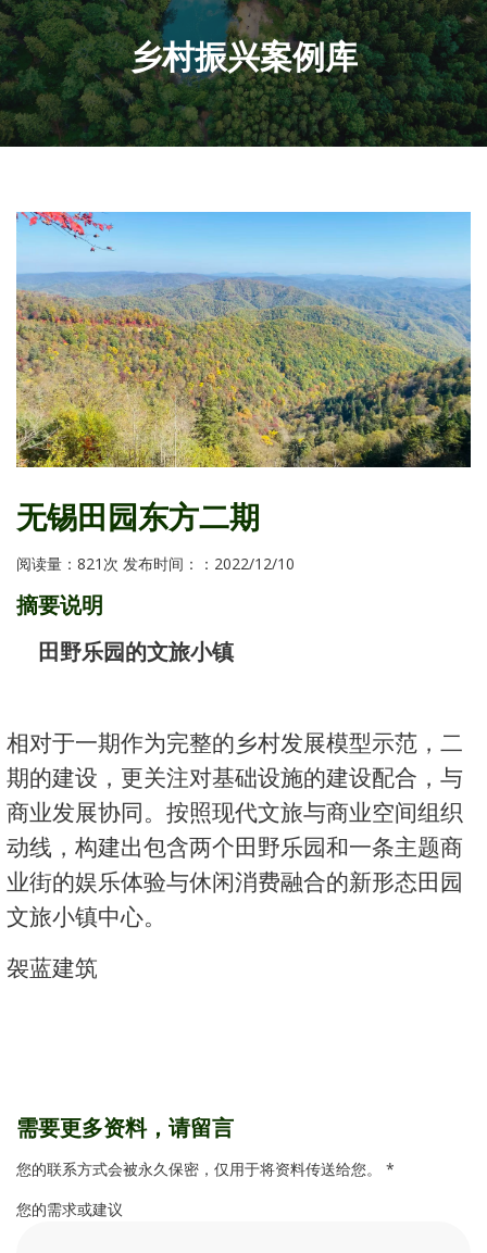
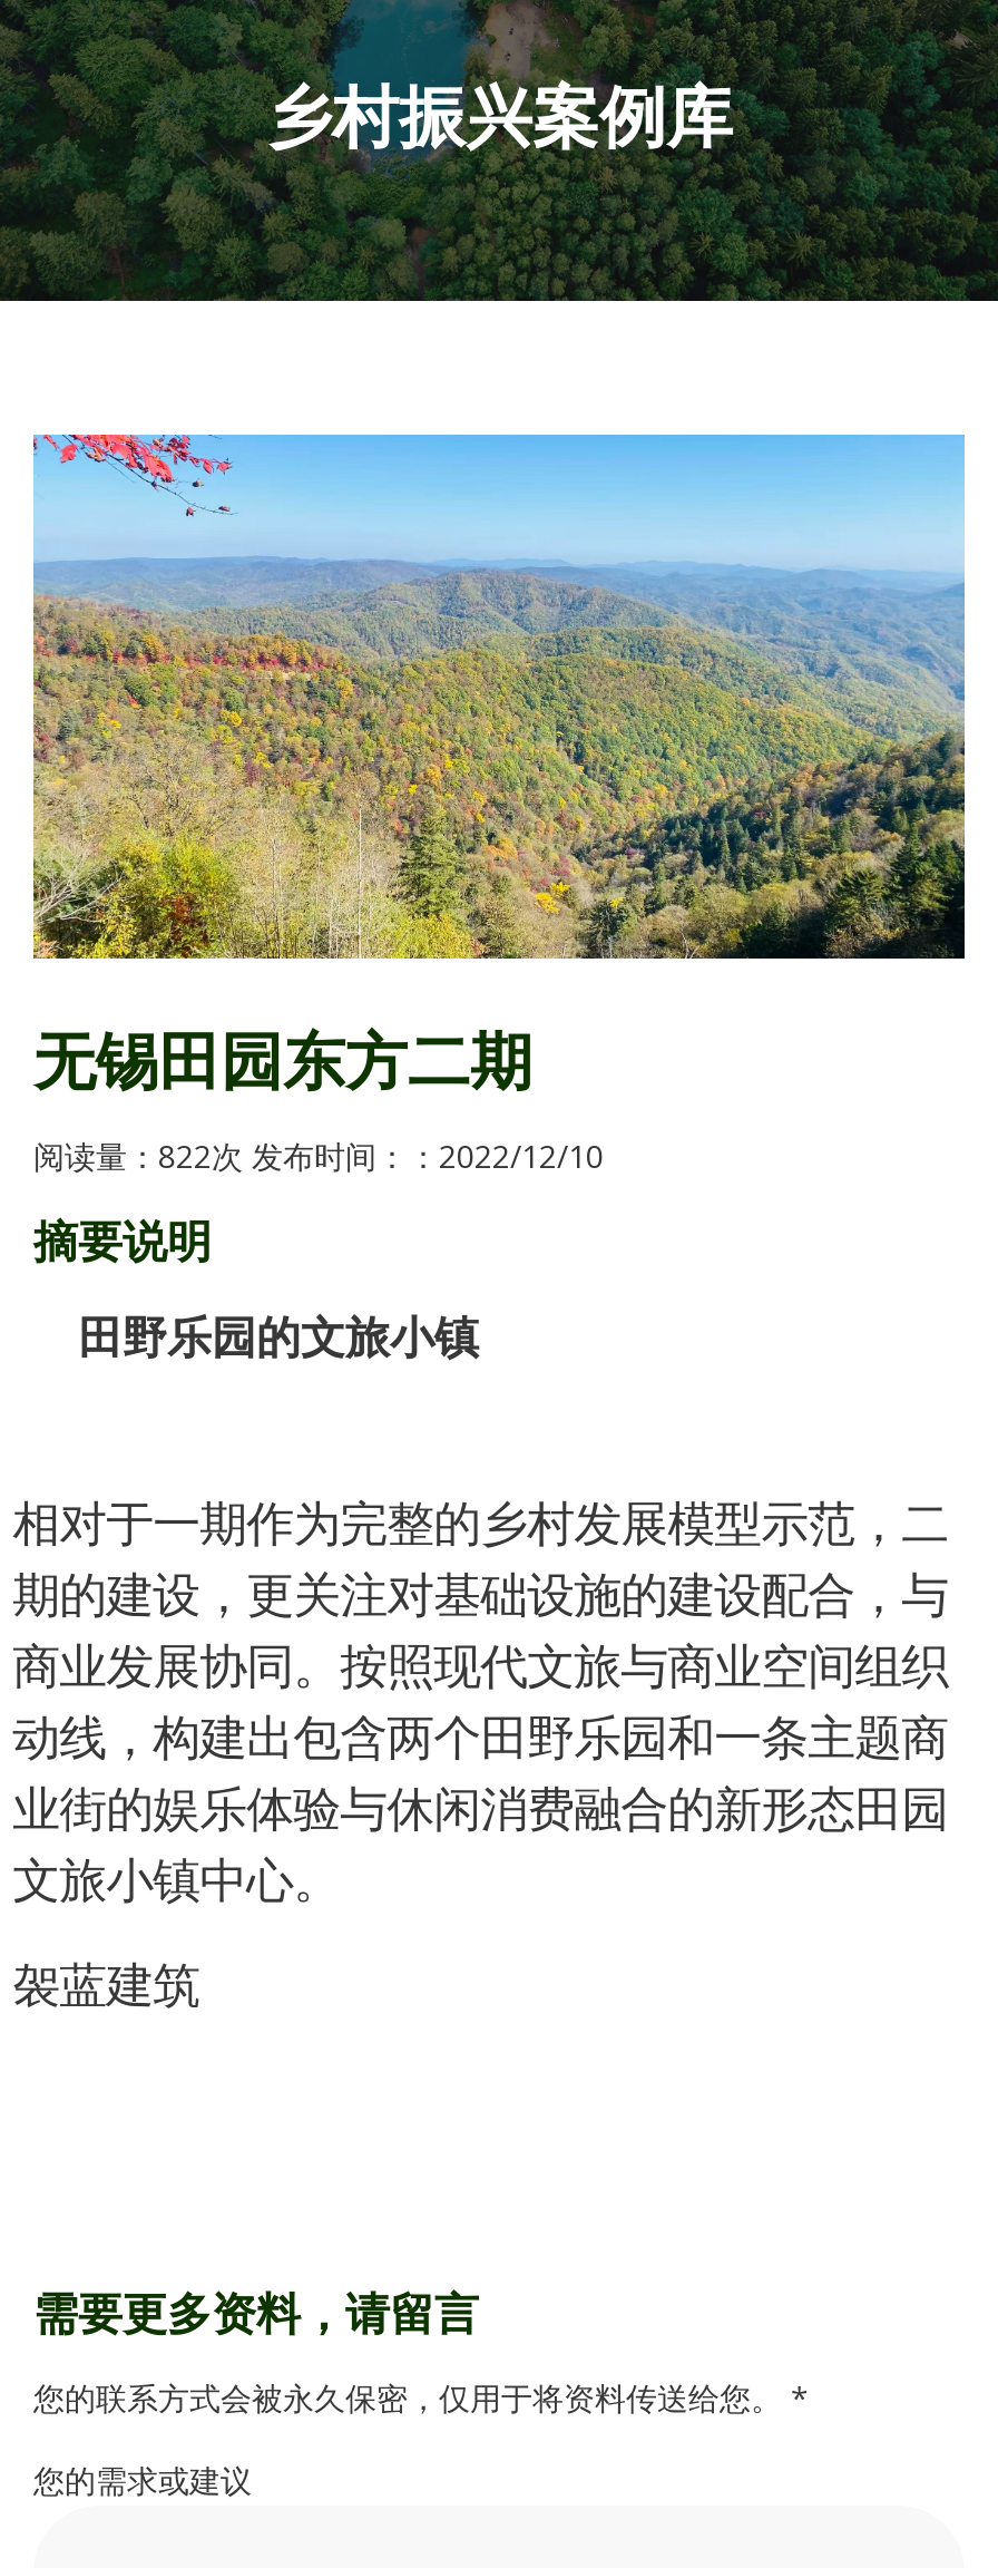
[16,553,295,574] 阅读量：821次 发布时间：：2022/12/10 -> [33,1135,604,1177] 阅读量：822次 发布时间：：2022/12/10

